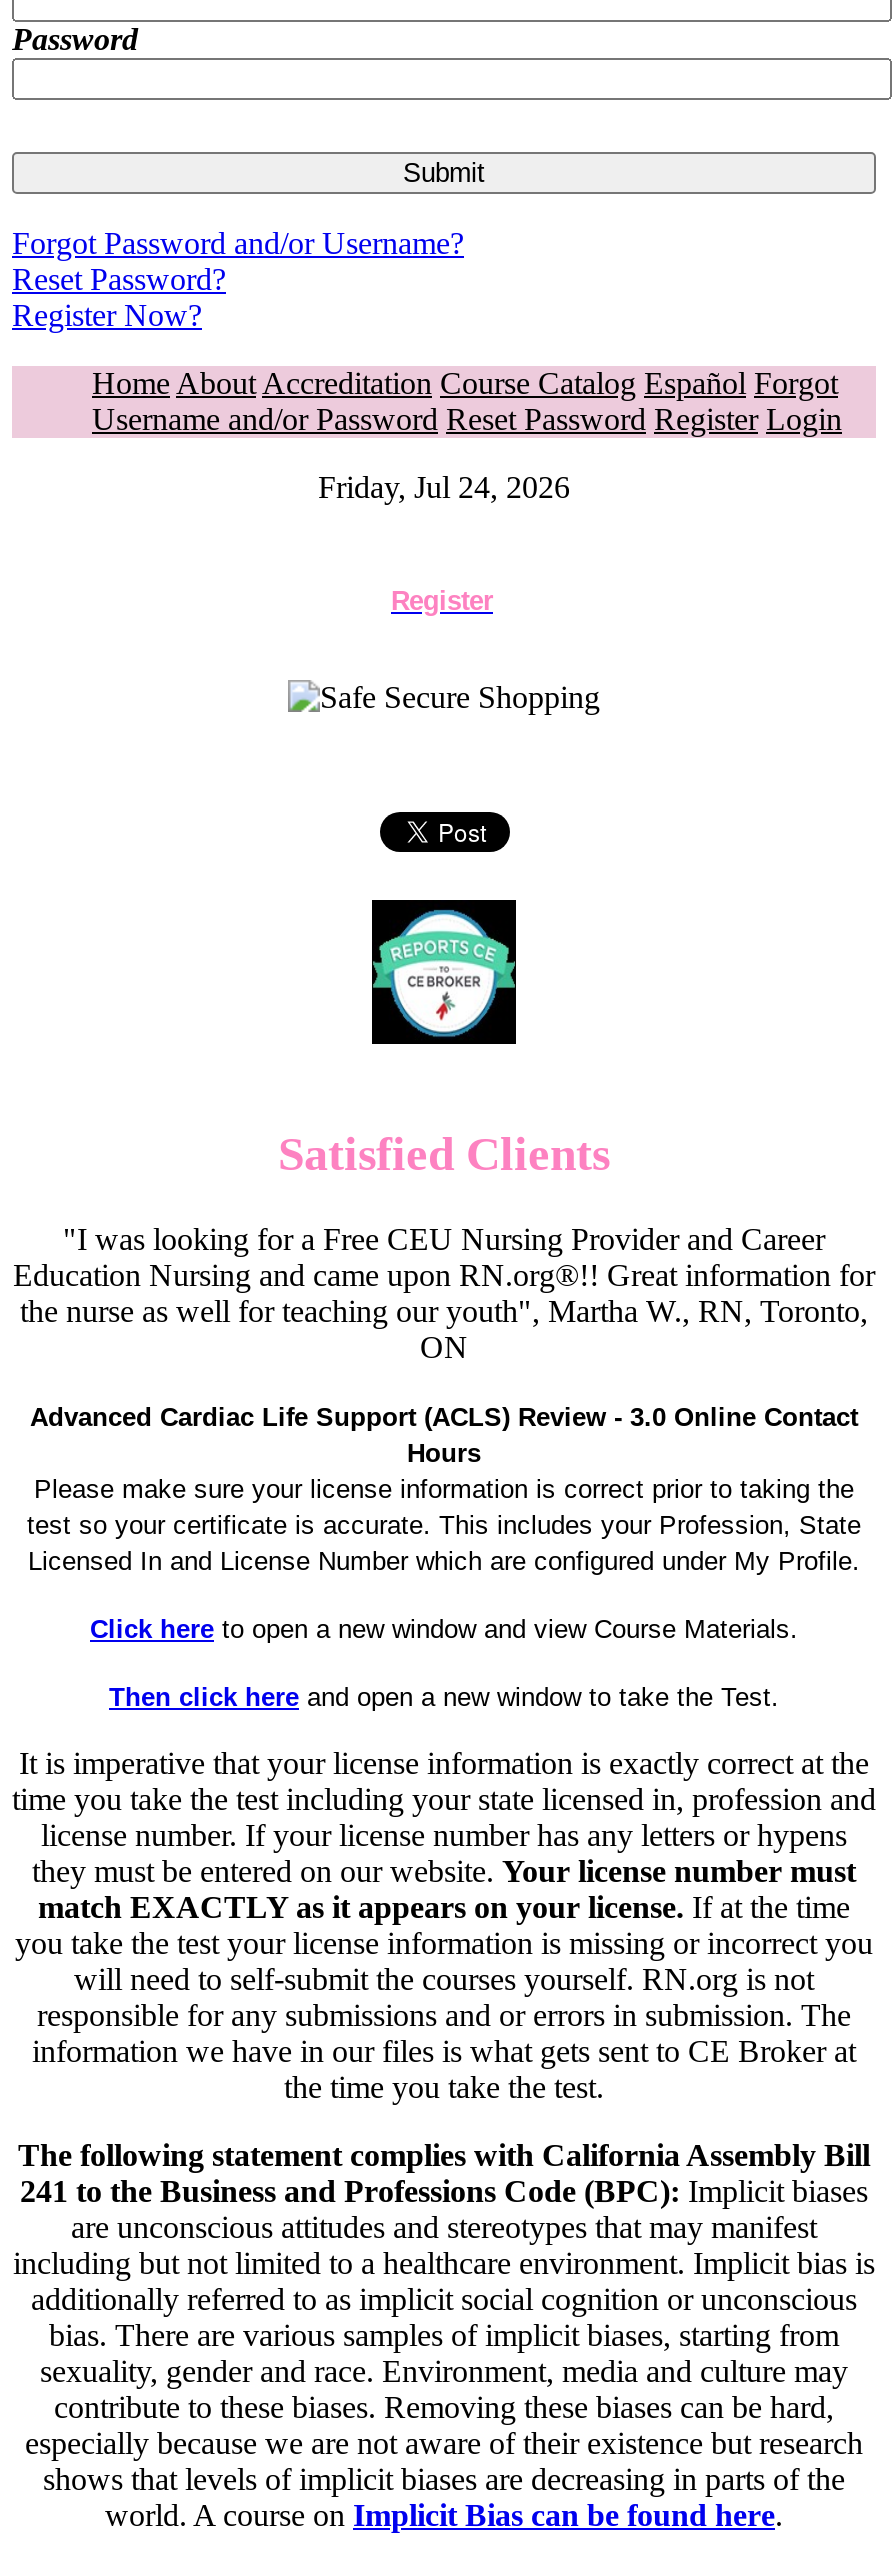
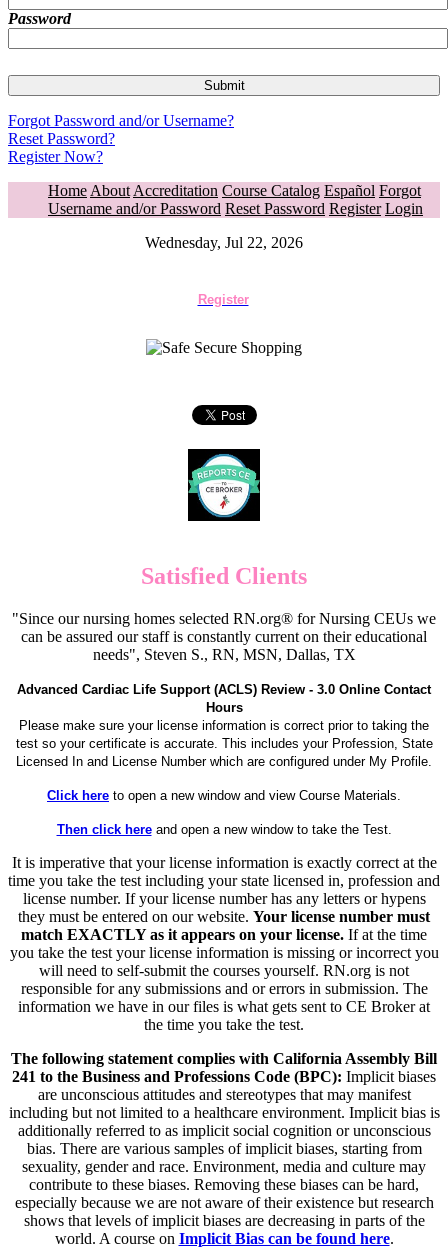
[318,470,570,504] Friday, Jul 24, 2026 -> [145,234,303,251] Wednesday, Jul 22, 2026
[13,1222,875,1364] "I was looking for a Free CEU Nursing Provider and Career | Education Nursing and came upon RN.org®!! Great information for | the nurse as well for teaching our youth", Martha W., RN, Toronto, | ON -> [12,610,436,663] "Since our nursing homes selected RN.org® for Nursing CEUs we | can be assured our staff is constantly current on their educational | needs", Steven S., RN, MSN, Dallas, TX

